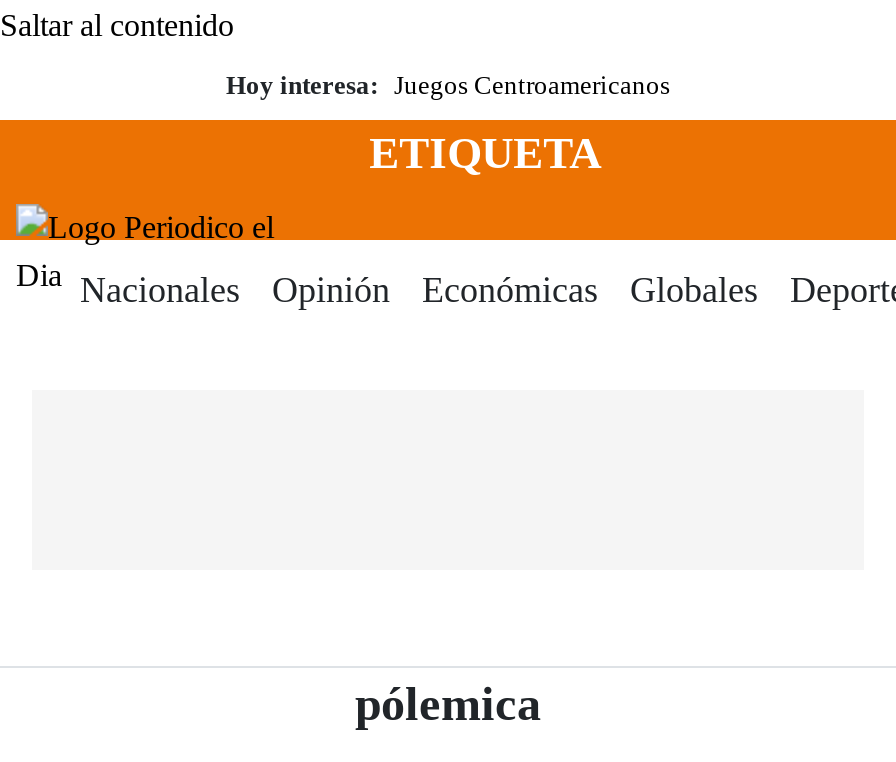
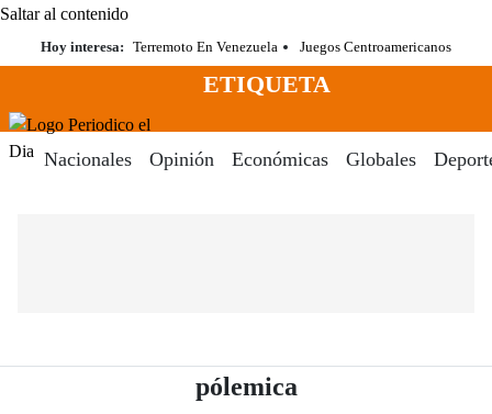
[226,70,670,100] Hoy interesa: Juegos Centroamericanos -> [41,38,451,55] Hoy interesa: Terremoto En Venezuela | Juegos Centroamericanos

